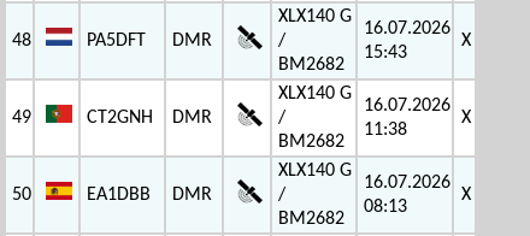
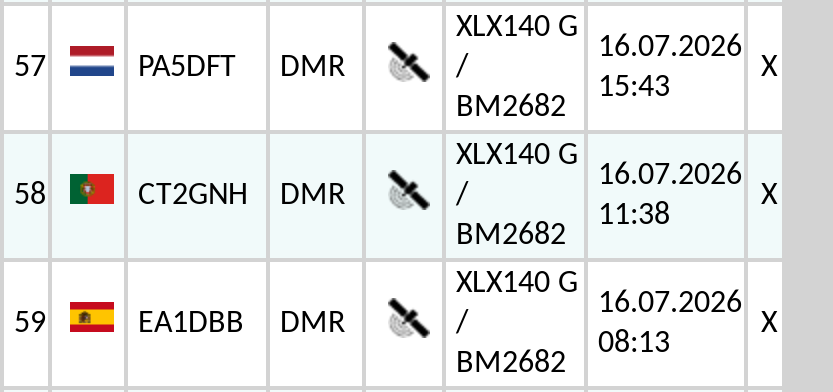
[12,31,31,51] 48 -> [14,52,46,84] 57
[12,108,31,128] 49 -> [14,180,46,212] 58
[12,185,31,205] 50 -> [14,308,46,340] 59

